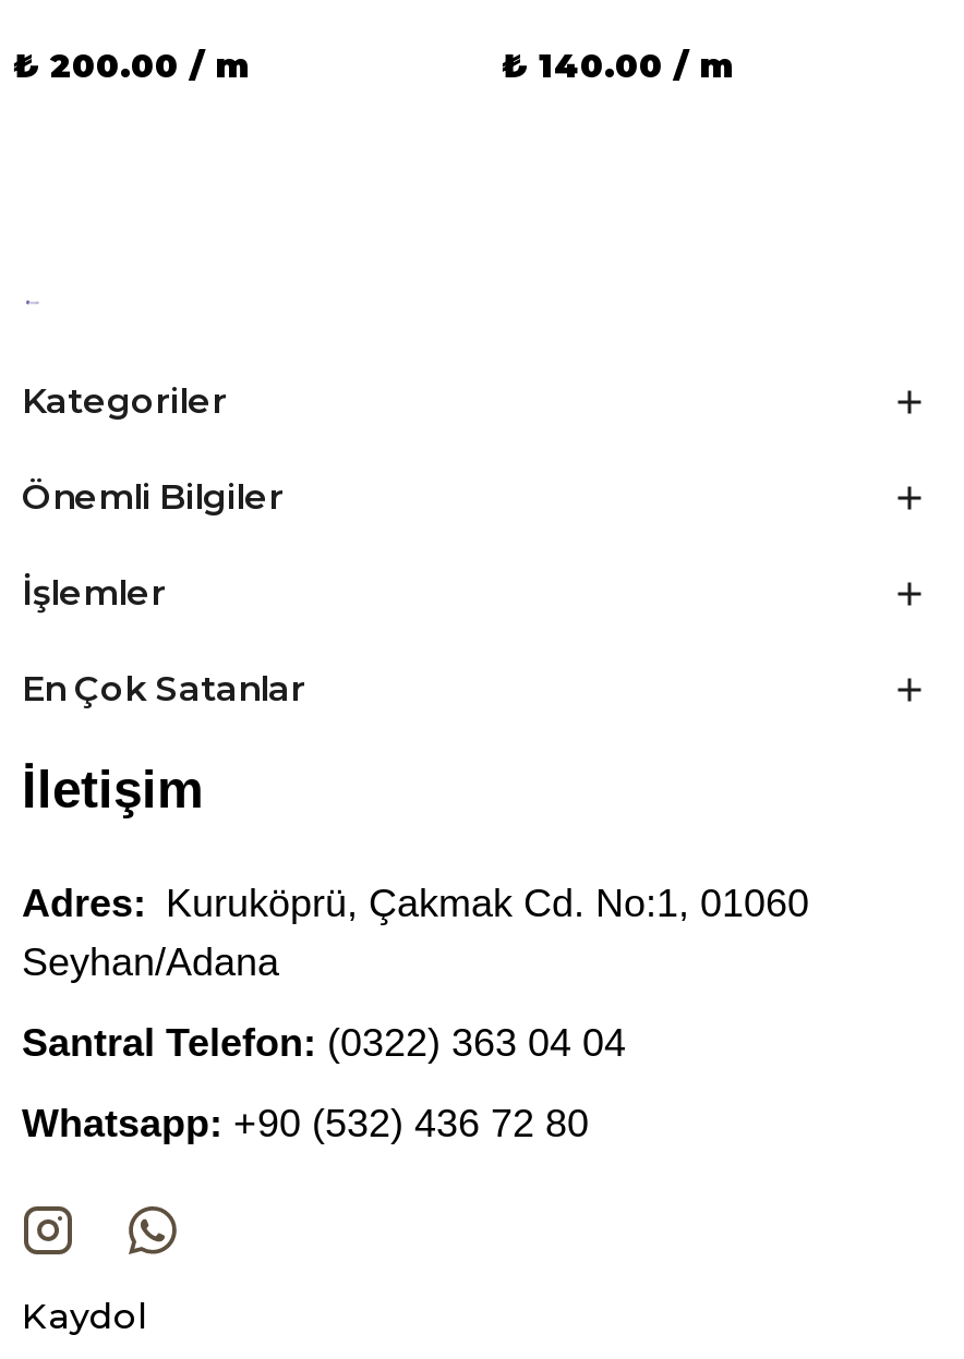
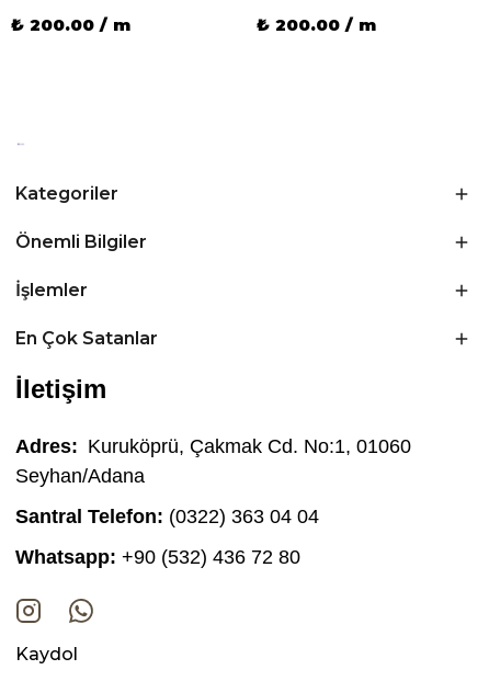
[502,44,735,86] ₺ 140.00 / m -> [257,14,376,35] ₺ 200.00 / m

